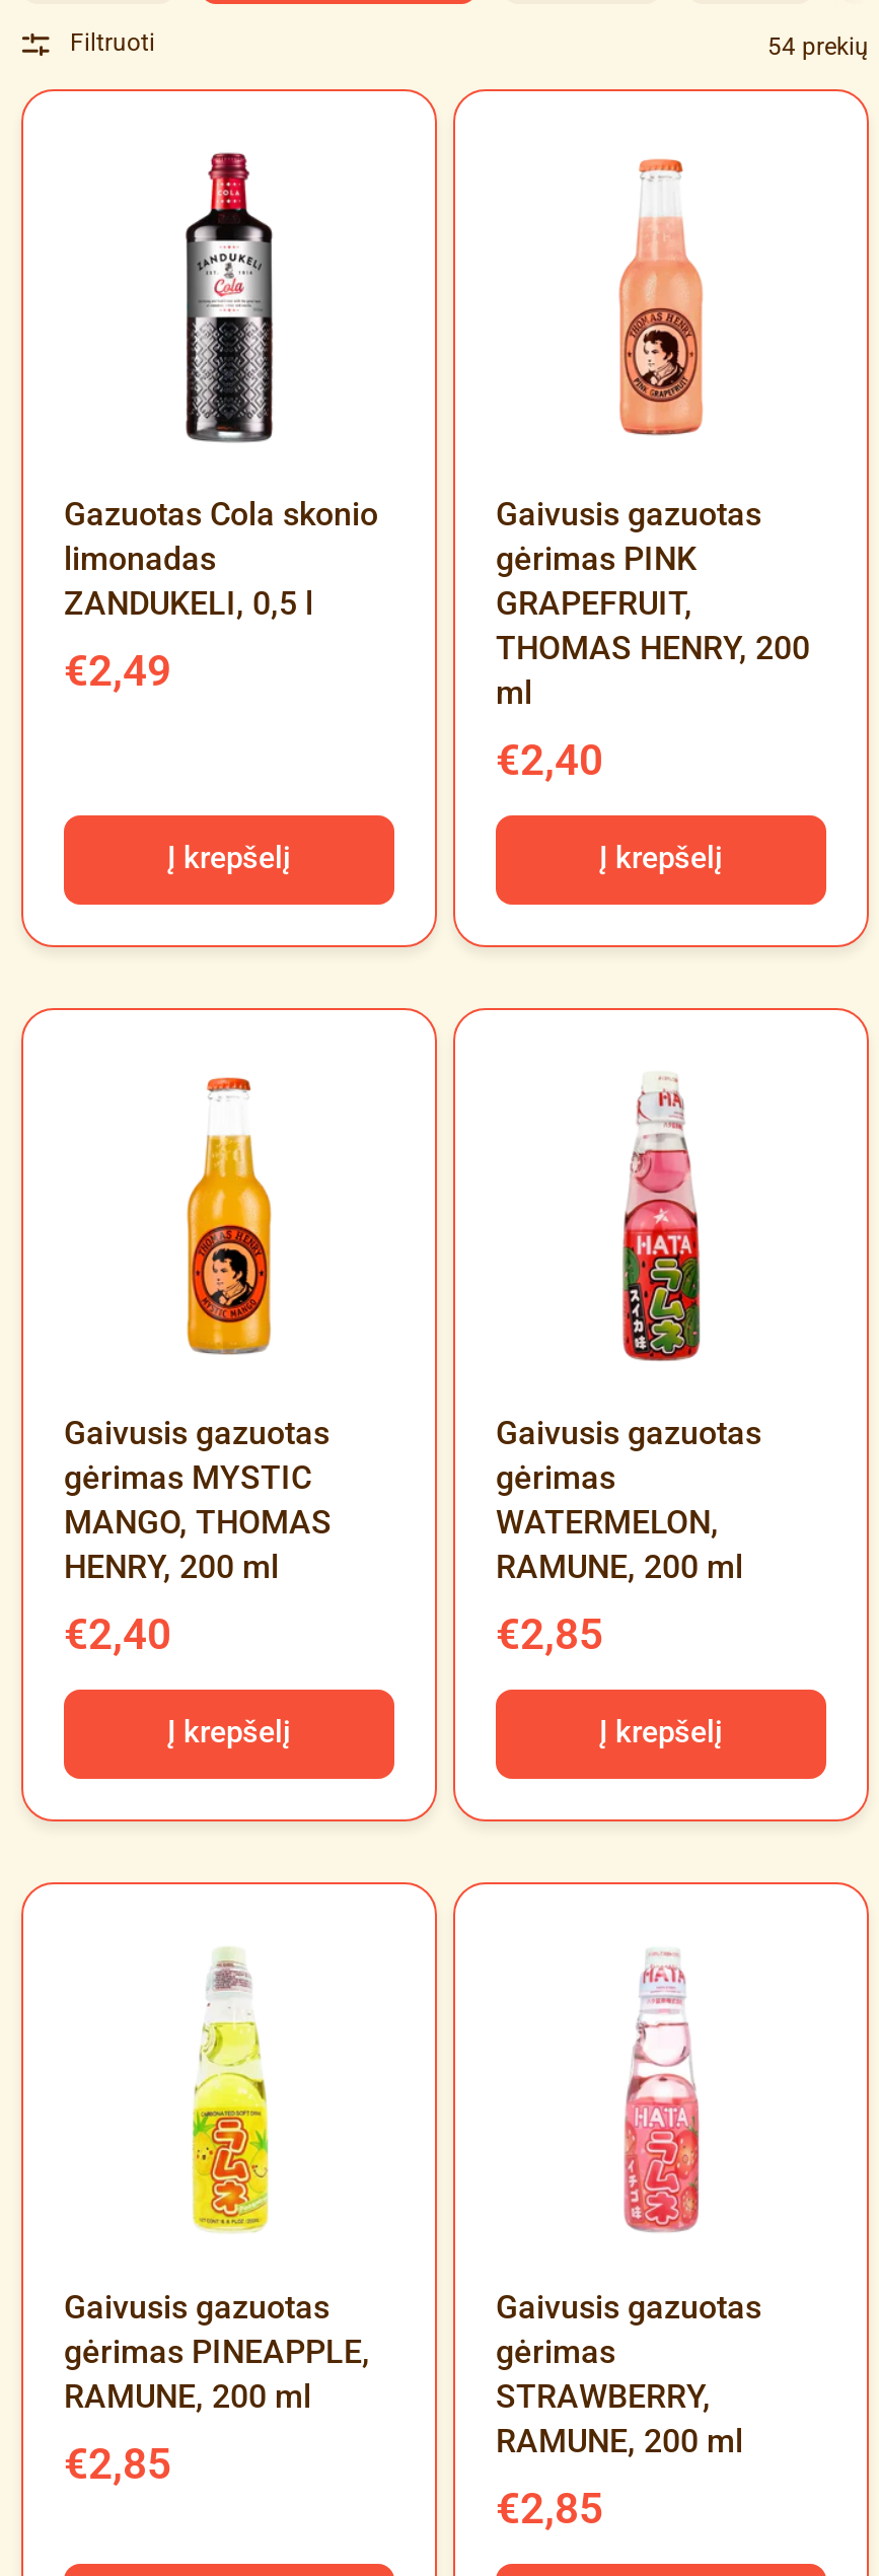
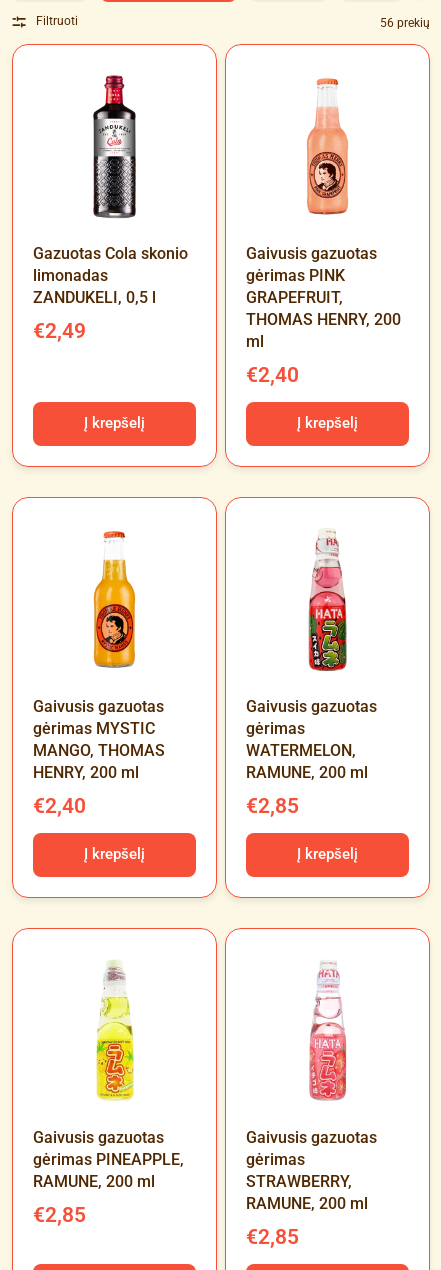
[767,32,869,61] 54 prekių -> [380,16,430,30] 56 prekių

